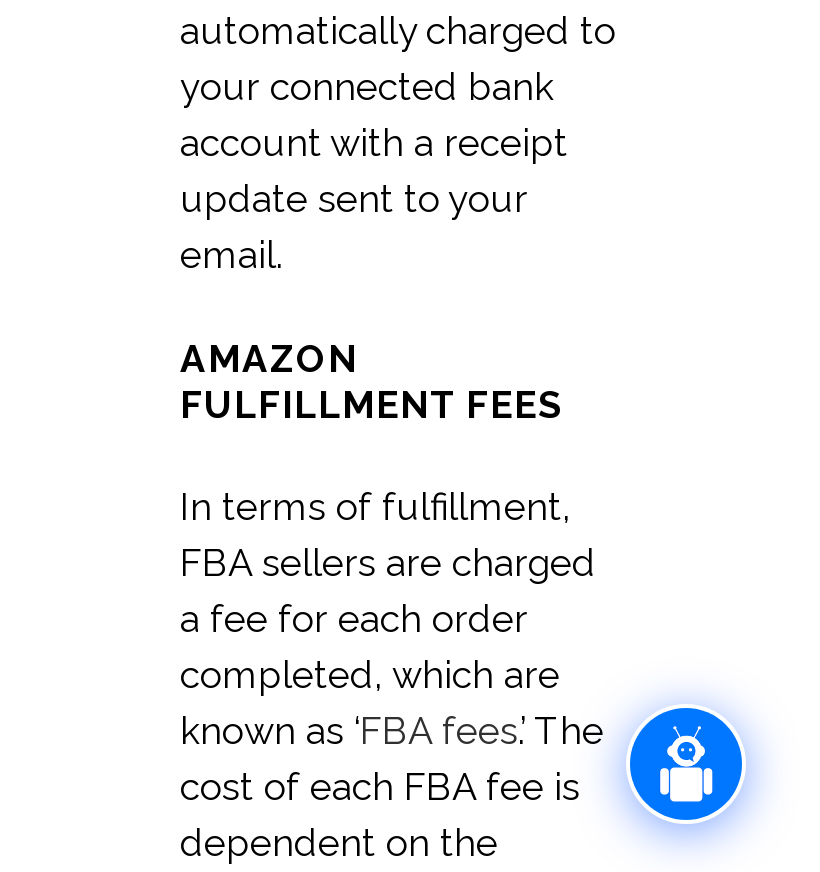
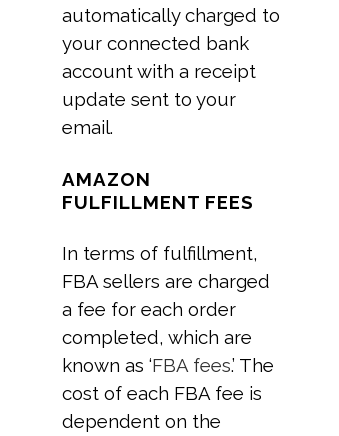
[610,696,762,850] [image] -> none

